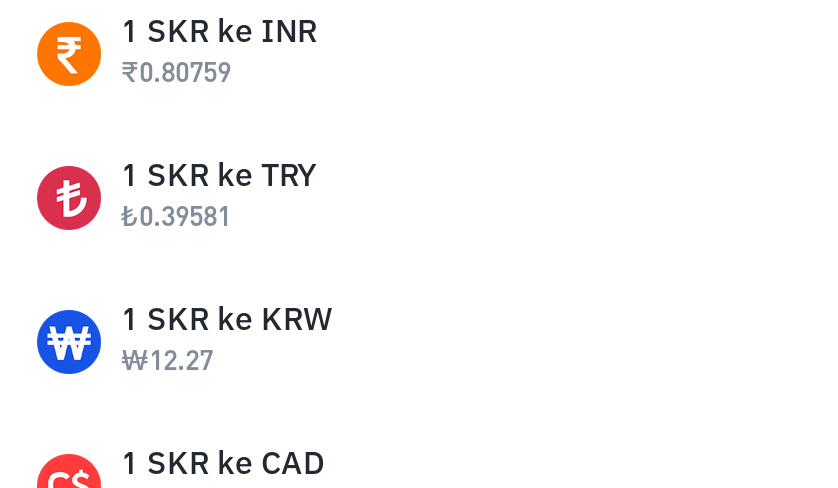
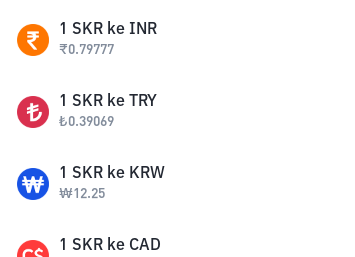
[121,60,231,88] ₹0.80759 -> [59,43,114,57] ₹0.79777
[121,204,231,232] ₺0.39581 -> [59,115,114,129] ₺0.39069
[121,348,213,376] ₩12.27 -> [59,187,105,201] ₩12.25

